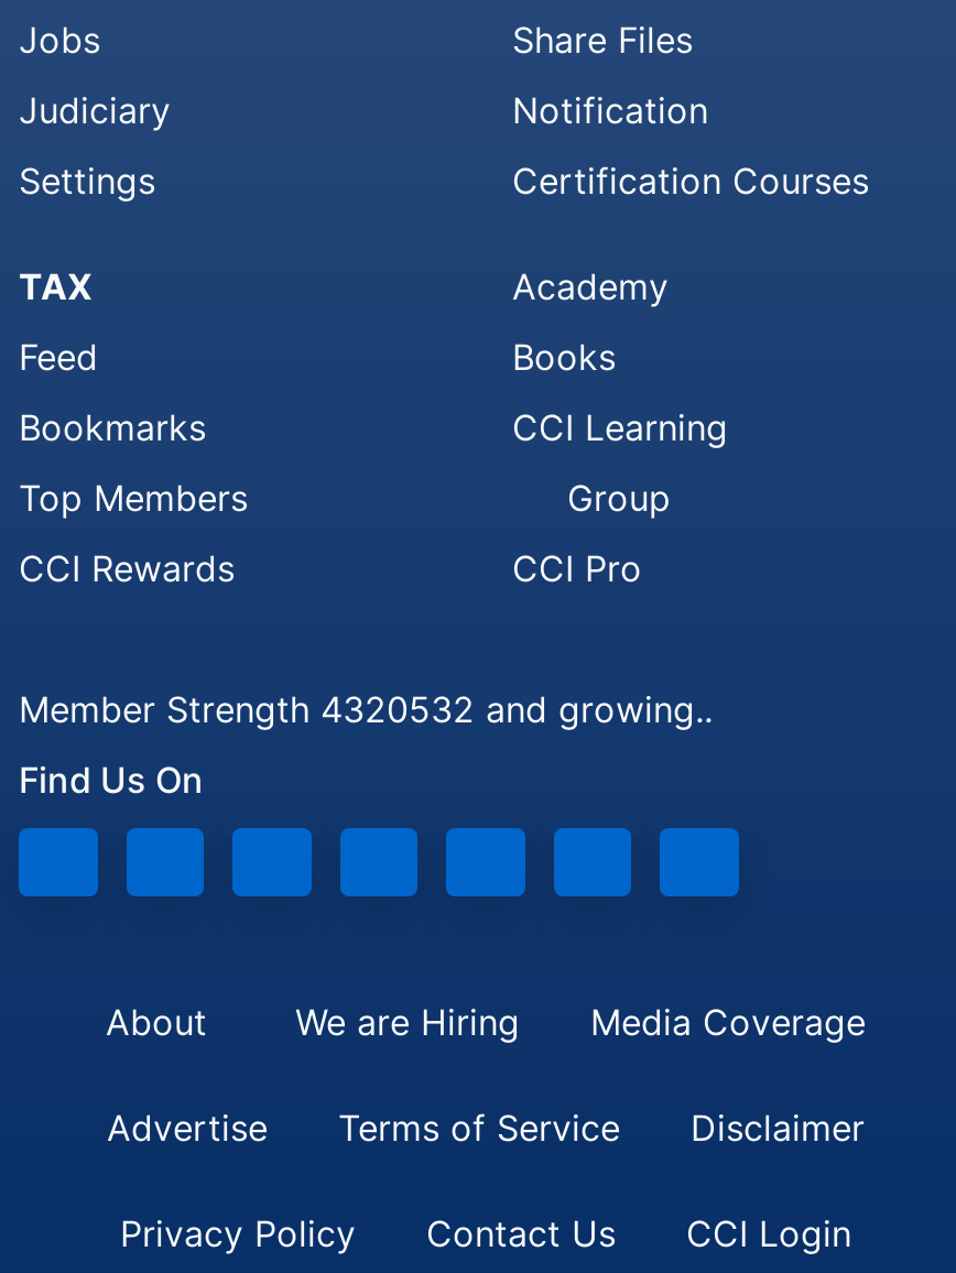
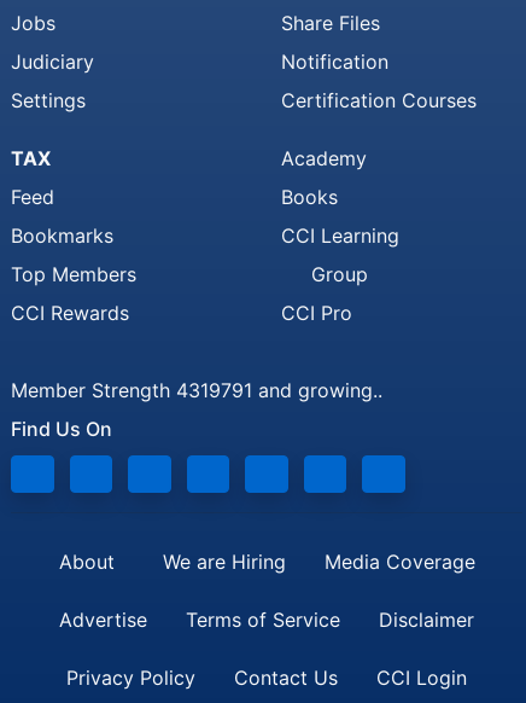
[19,687,713,731] Member Strength 4320532 and growing.. -> [11,378,382,402] Member Strength 4319791 and growing..

